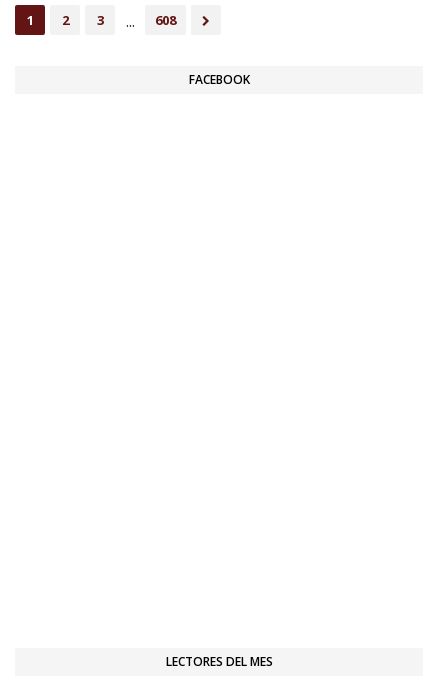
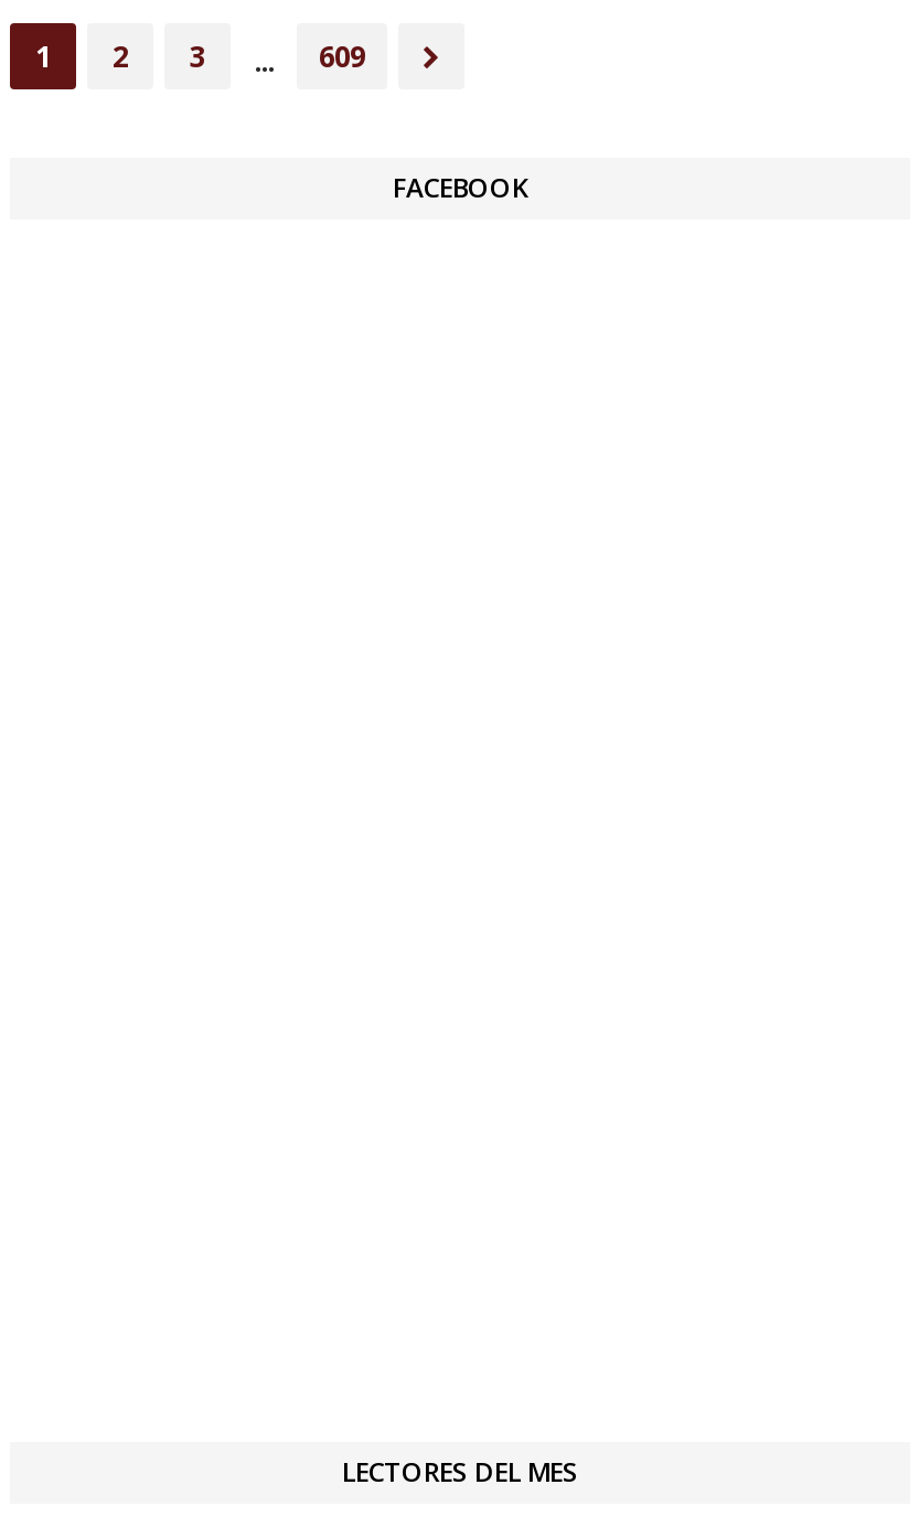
[155,11,176,29] 608 -> [319,36,365,76] 609

